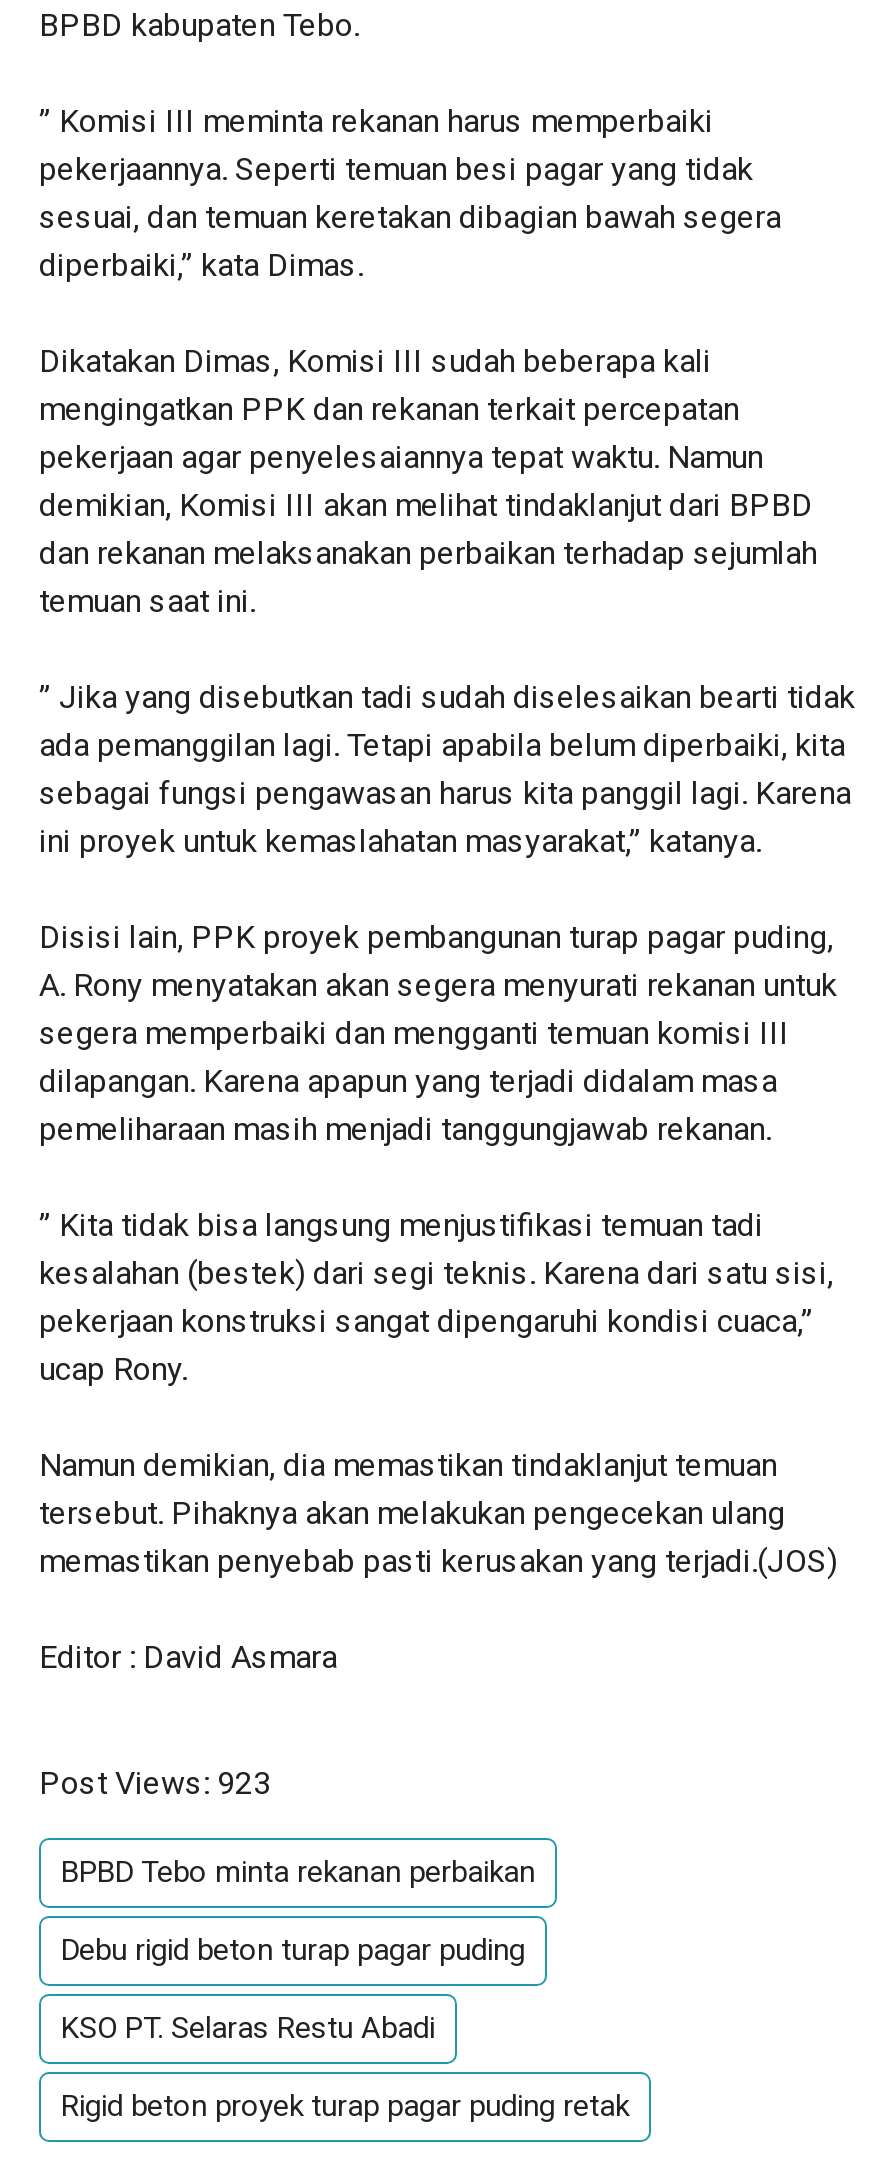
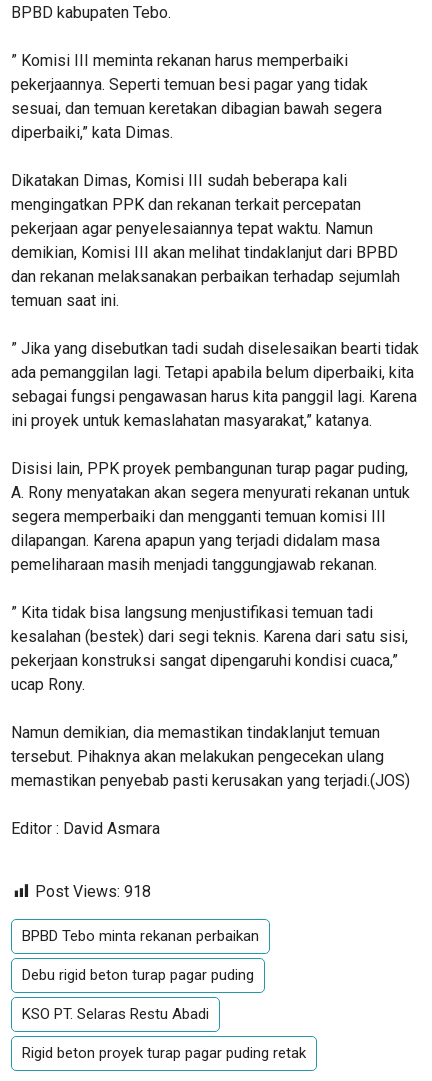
[39,1764,271,1802] Post Views: 923 -> [35,882,151,901] Post Views: 918

